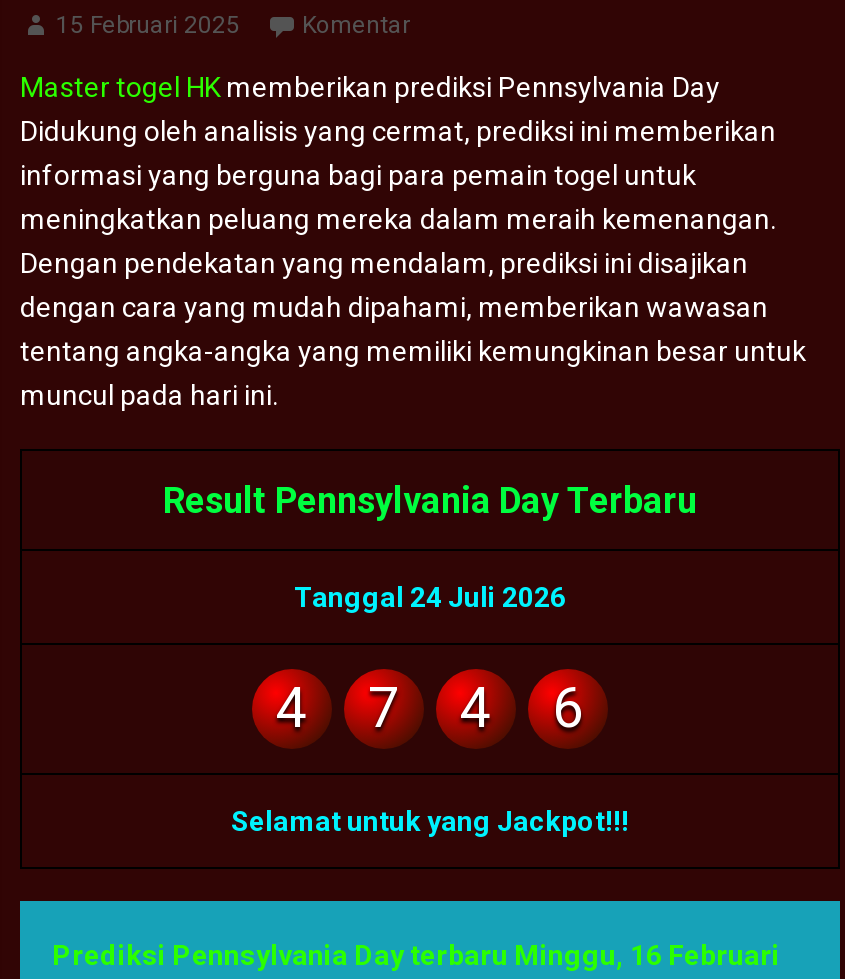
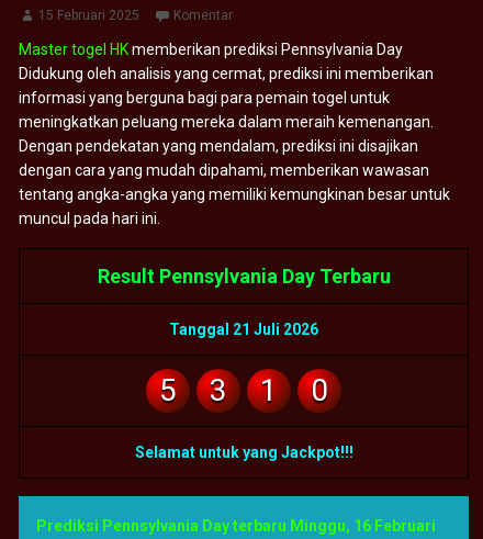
[294,582,566,614] Tanggal 24 Juli 2026 -> [169,321,318,338] Tanggal 21 Juli 2026
[276,676,308,742] 4 -> [159,372,177,409] 5
[368,676,400,742] 7 -> [210,372,227,409] 3
[460,676,492,742] 4 -> [260,372,278,409] 1
[552,676,584,742] 6 -> [311,372,328,409] 0

